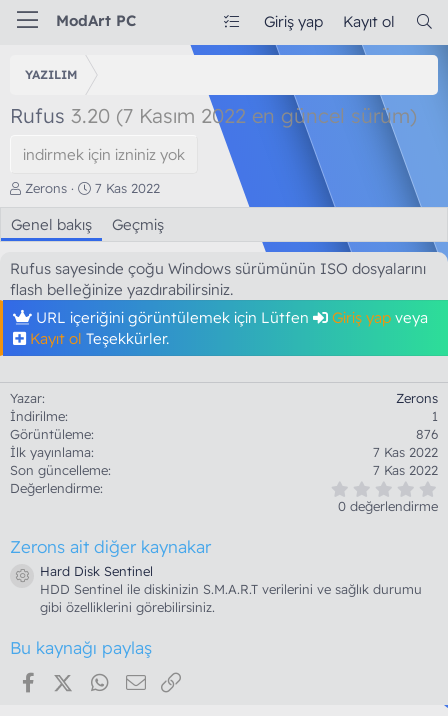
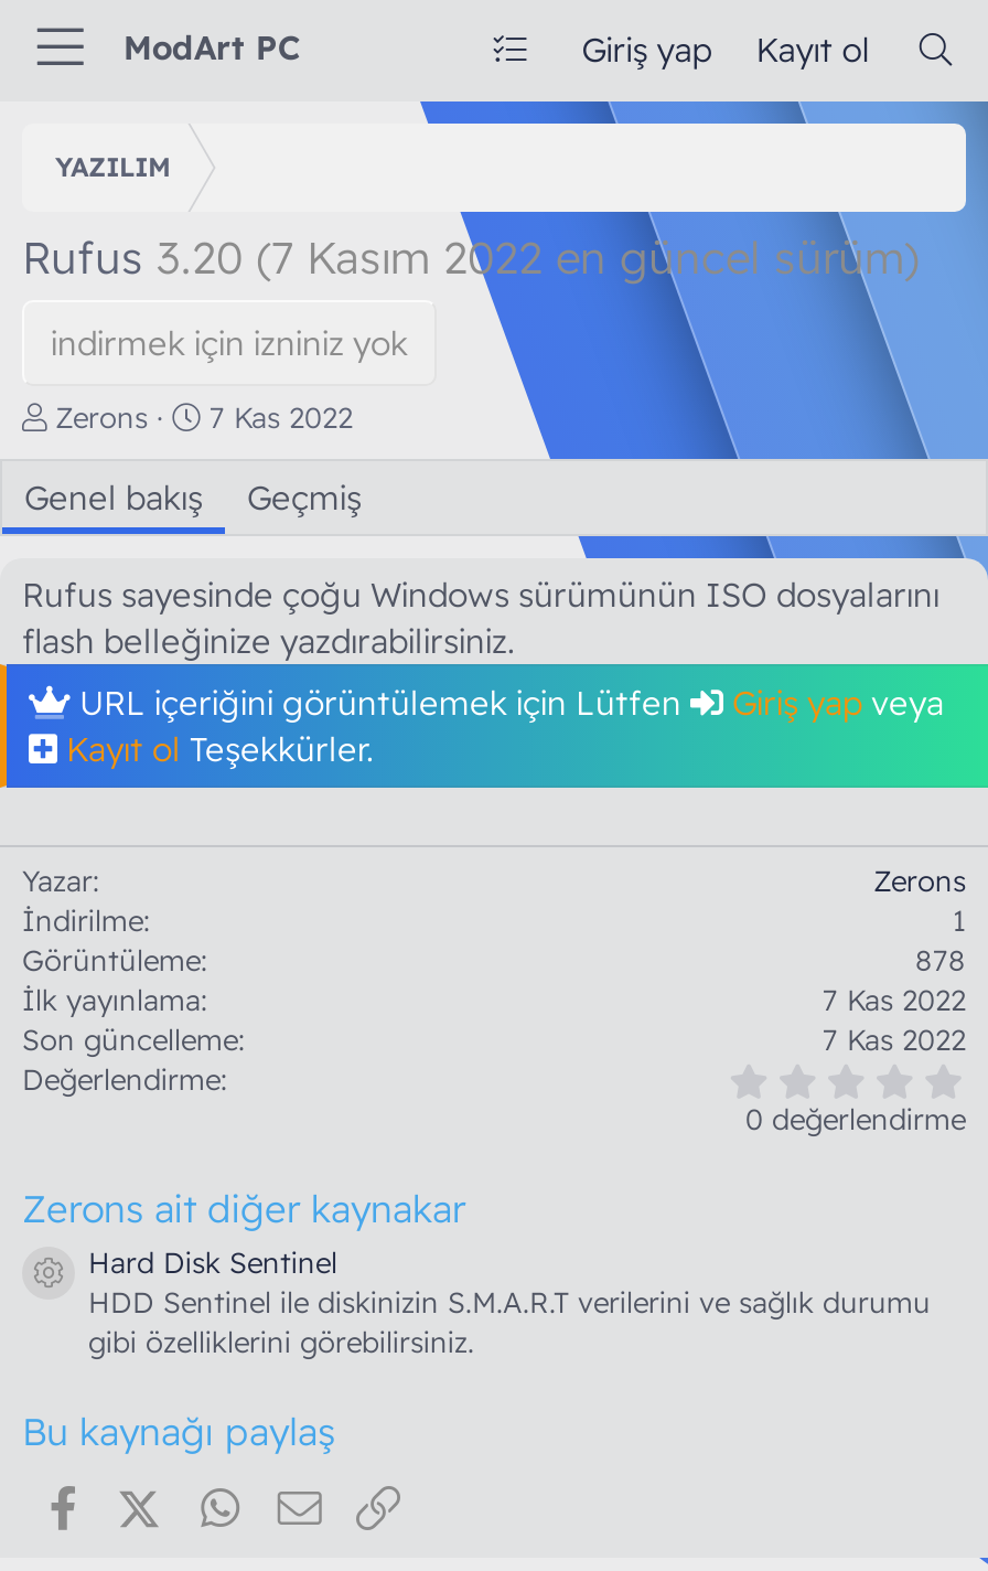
[416,426,438,442] 876 -> [915,943,966,978] 878

